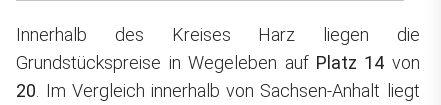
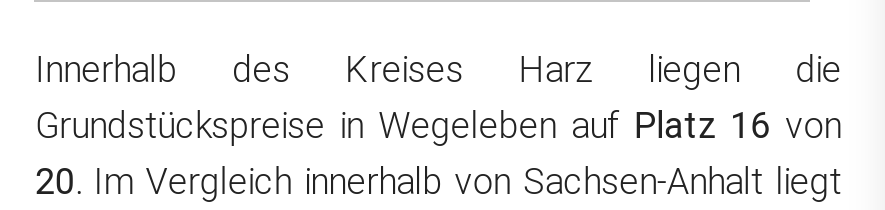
[16,52,420,73] Grundstückspreise in Wegeleben auf Platz 14 von -> [35,104,841,146] Grundstückspreise in Wegeleben auf Platz 16 von

